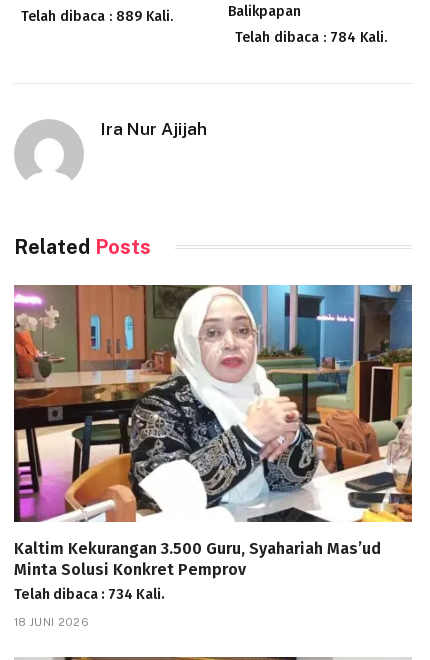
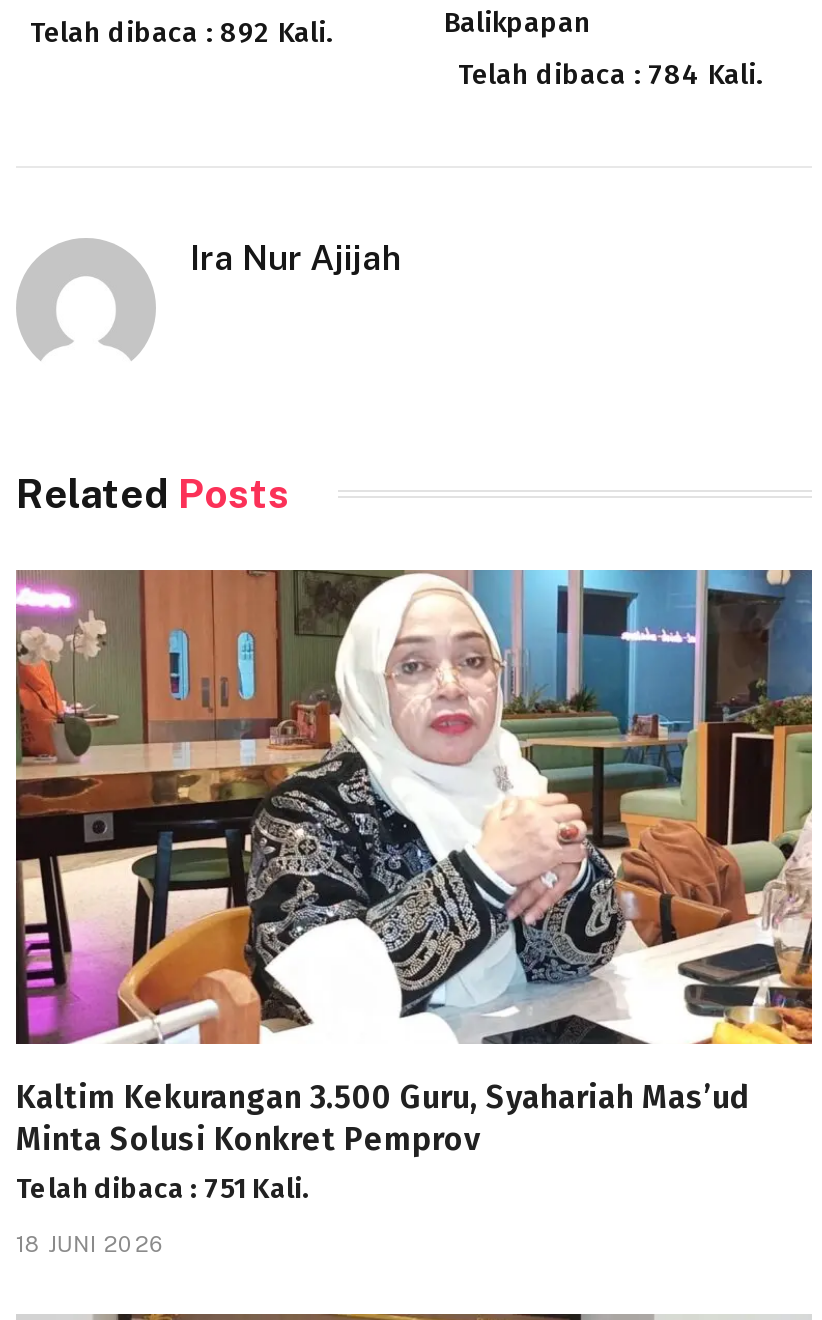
[21,8,173,25] Telah dibaca : 889 Kali. -> [30,16,332,50] Telah dibaca : 892 Kali.
[14,586,165,603] Telah dibaca : 734 Kali. -> [16,1172,310,1206] Telah dibaca : 751 Kali.

